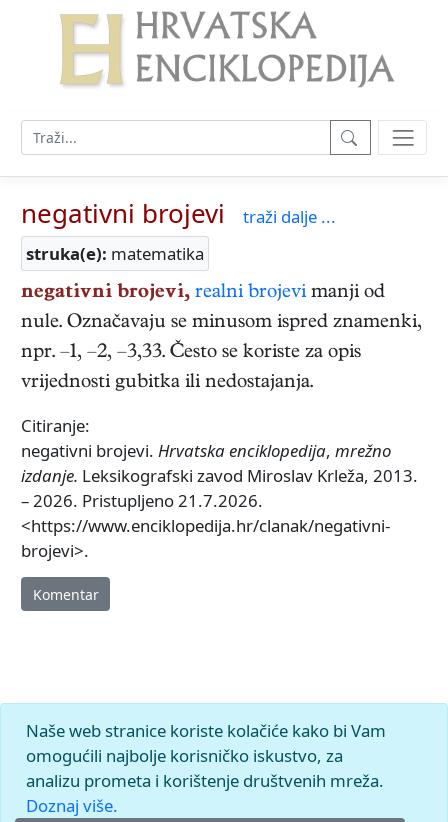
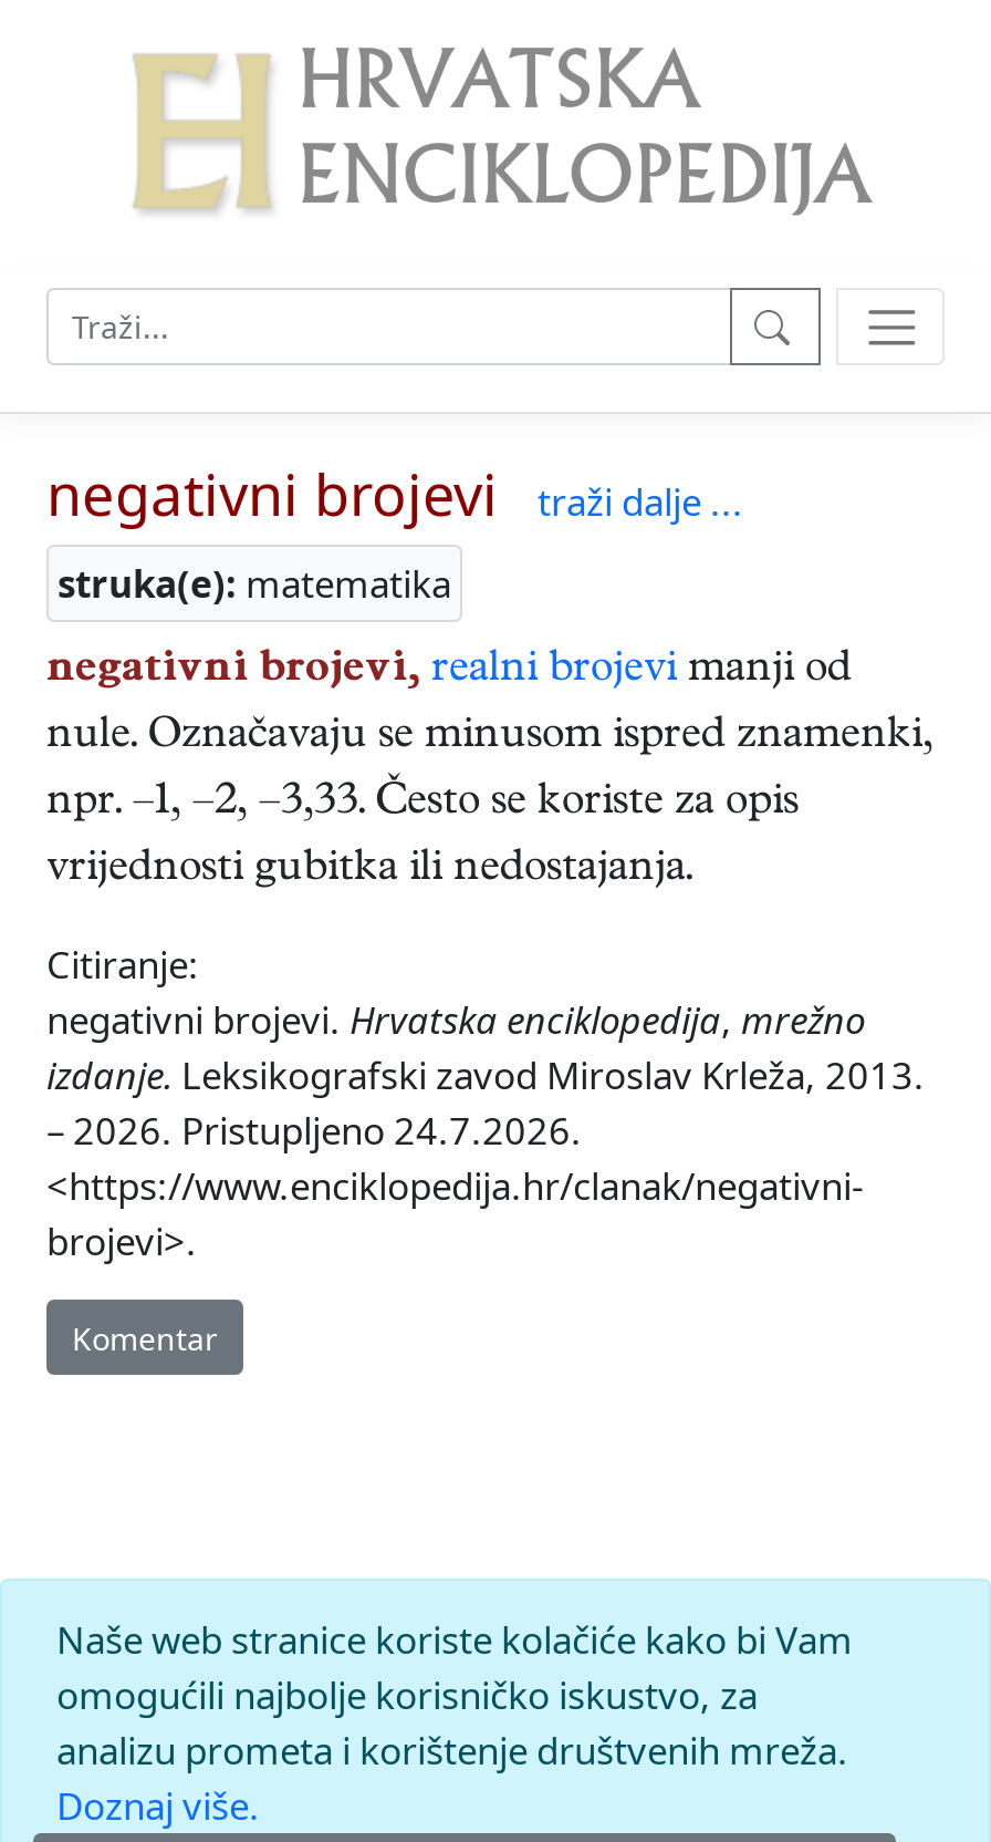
[21,489,263,512] – 2026. Pristupljeno 21.7.2026. -> [46,1105,582,1156] – 2026. Pristupljeno 24.7.2026.

